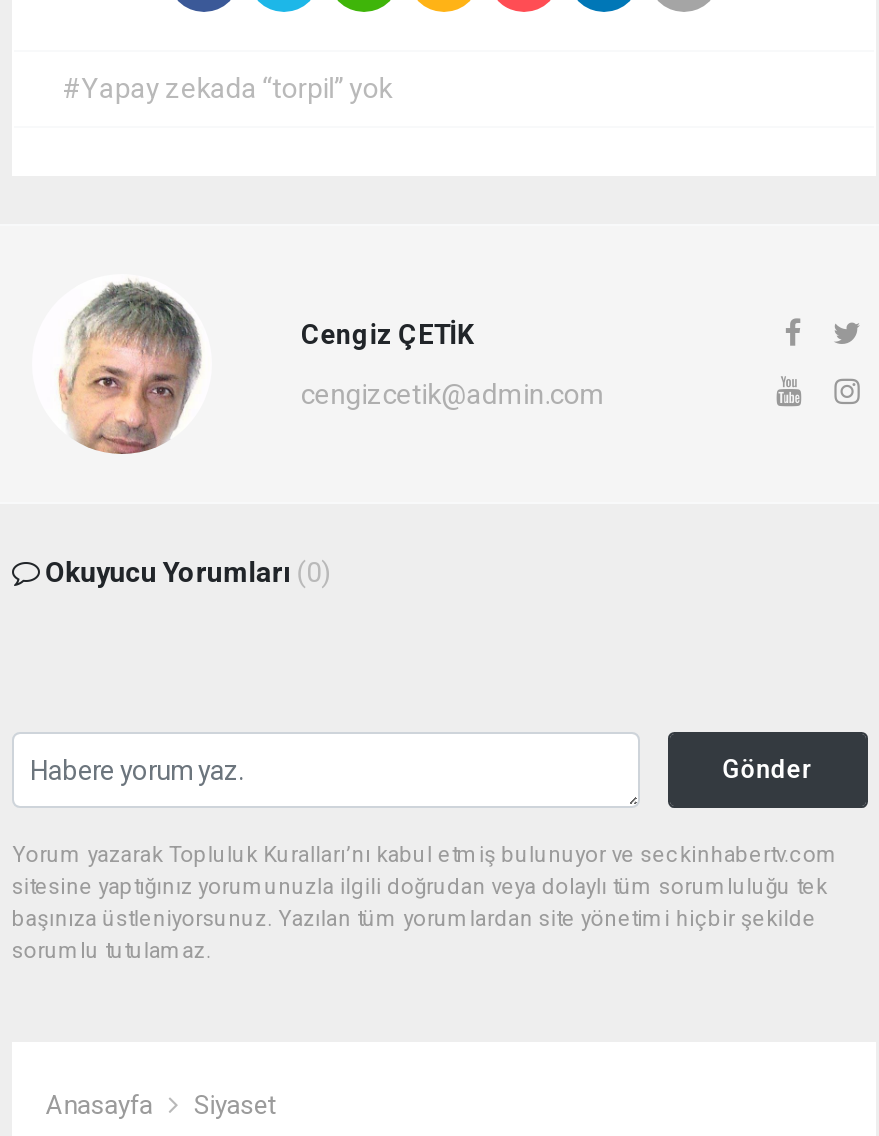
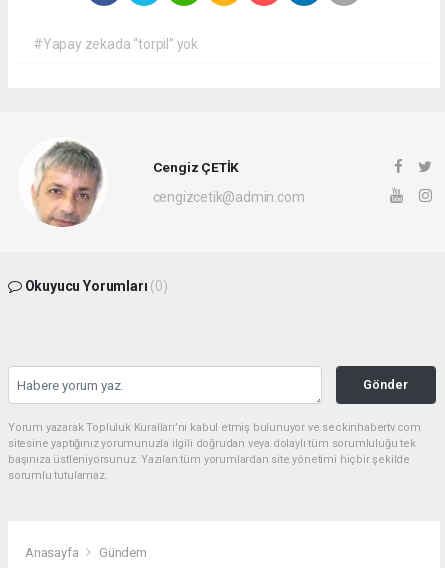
[194,1089,275,1119] Siyaset -> [99,545,147,560] Gündem

